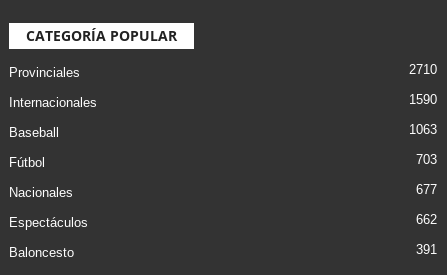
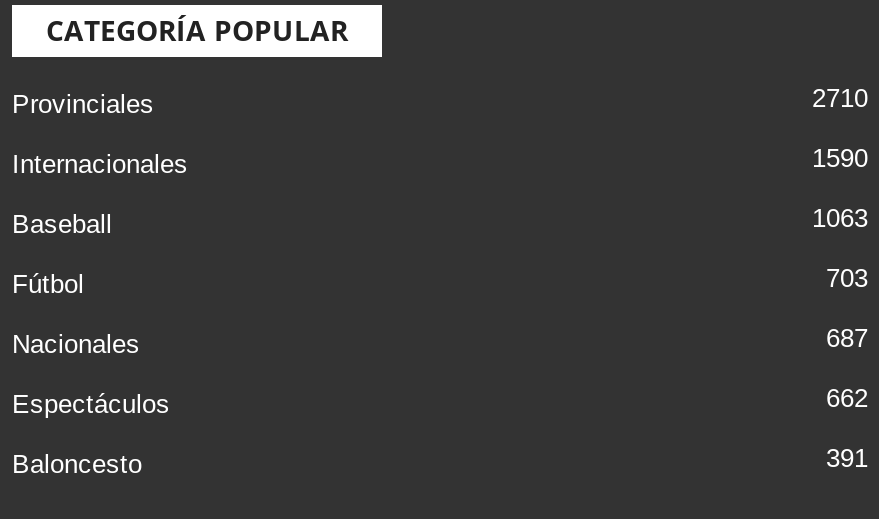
[416,182,437,197] 677 -> [826,323,868,353] 687

